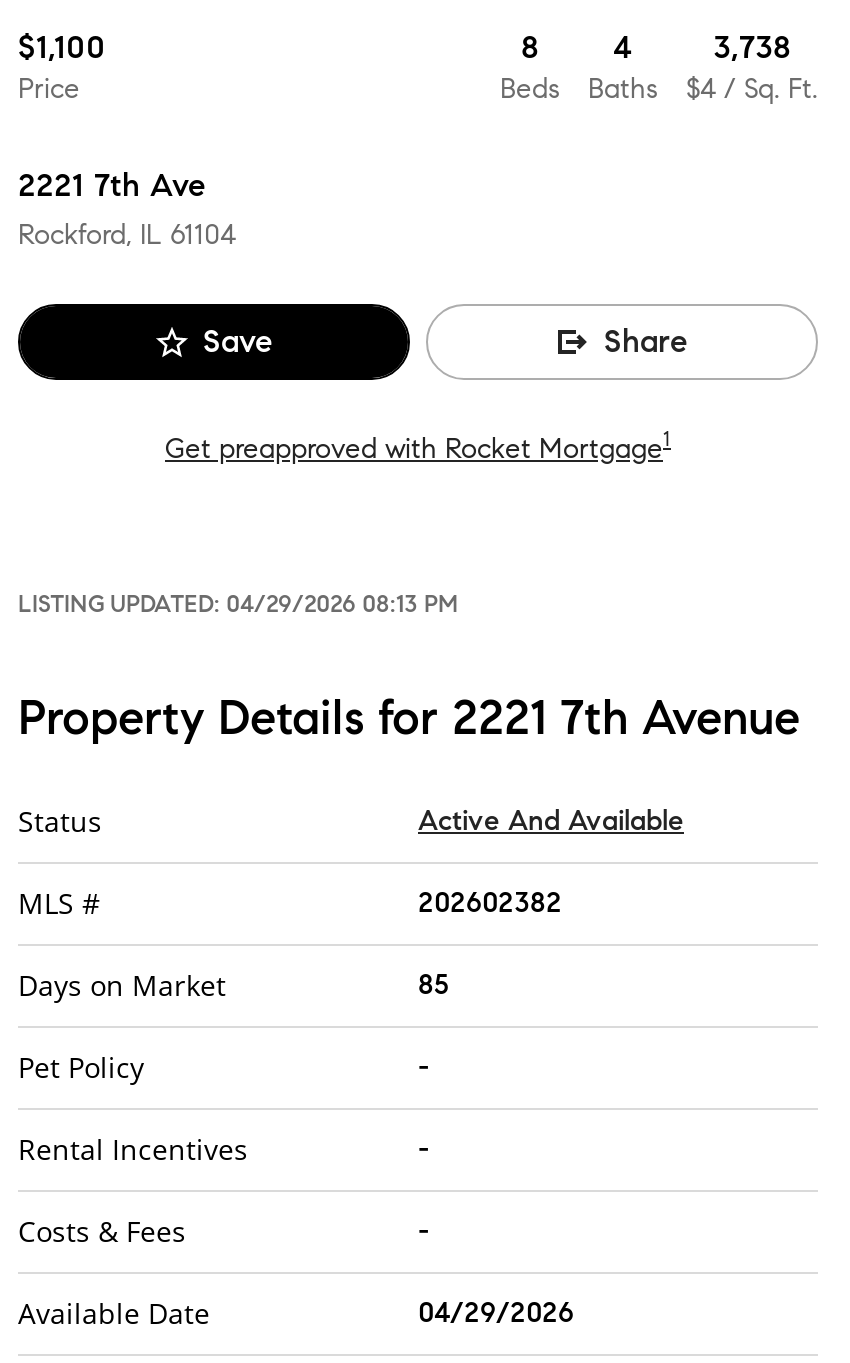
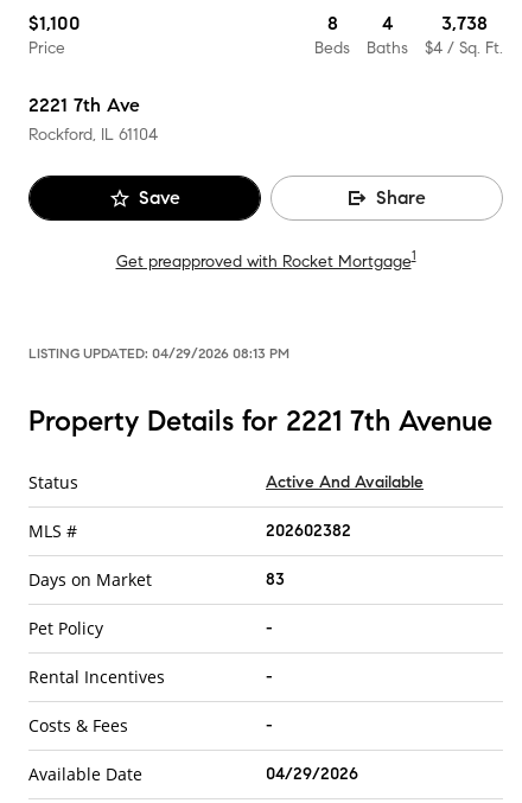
[418,967,448,1001] 85 -> [266,569,285,589] 83

